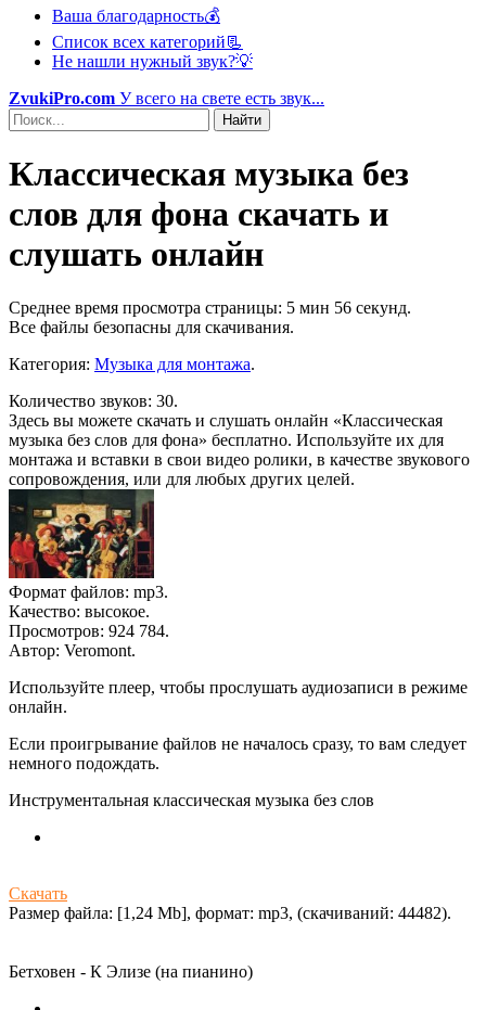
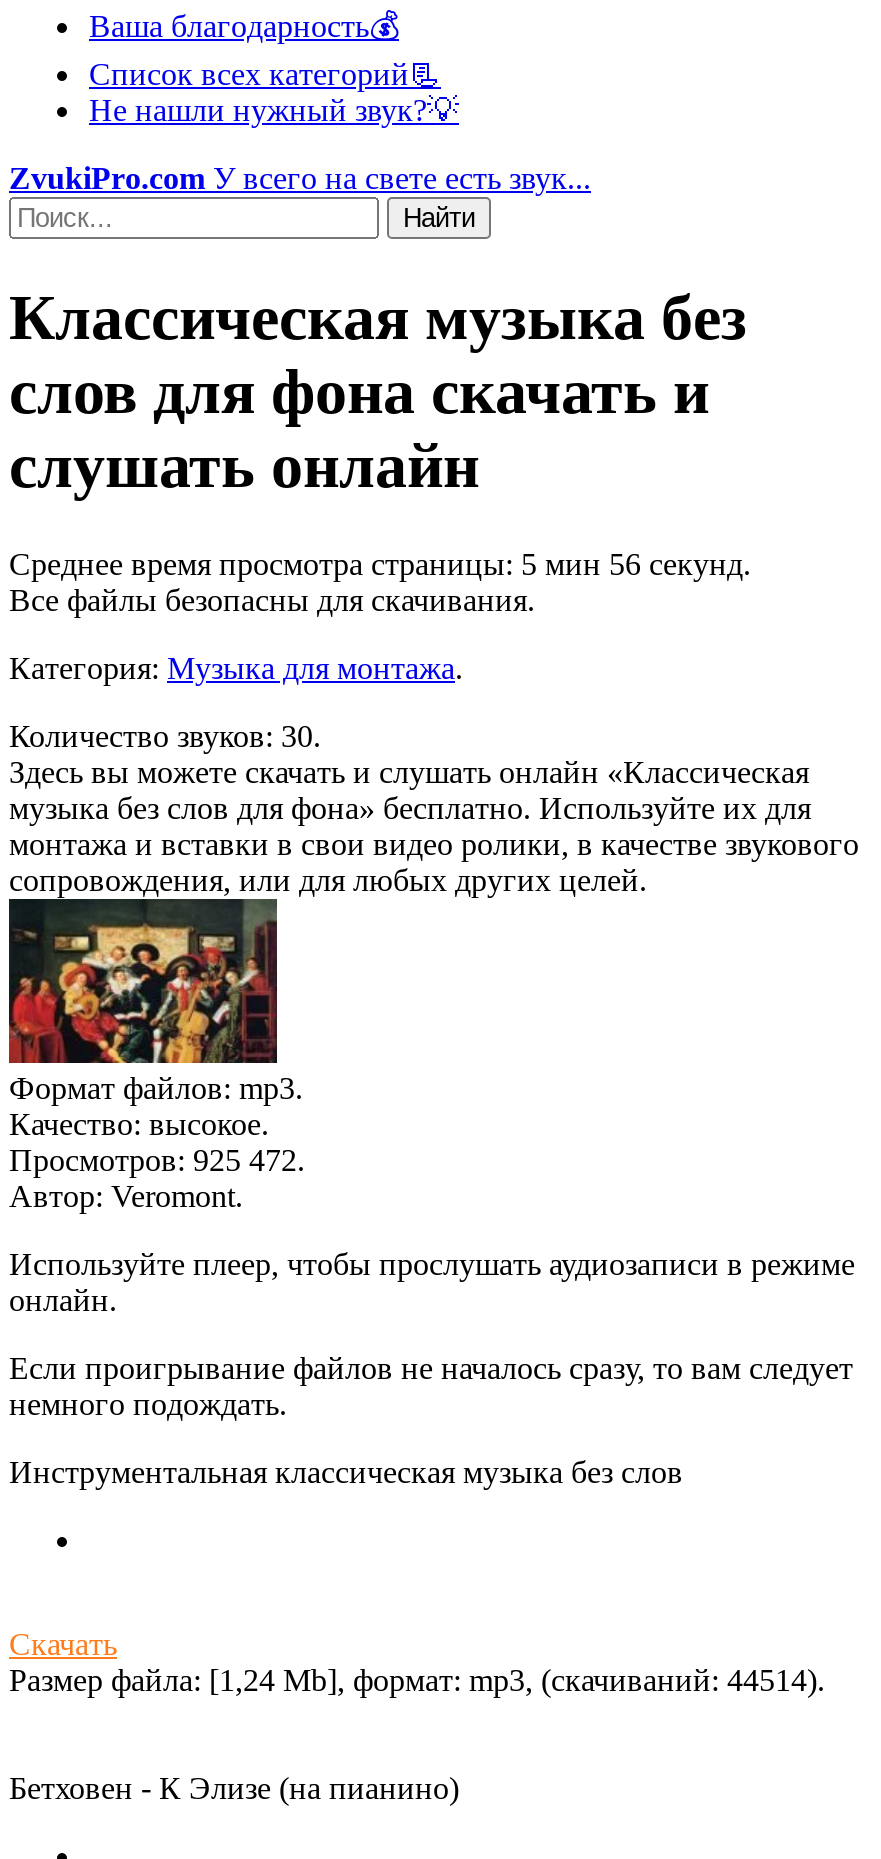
[9,622,169,640] Просмотров: 924 784. -> [9,1143,305,1177] Просмотров: 925 472.
[9,904,451,922] Размер файла: [1,24 Mb], формат: mp3, (cкачиваний: 44482). -> [9,1663,825,1697] Размер файла: [1,24 Mb], формат: mp3, (cкачиваний: 44514).

